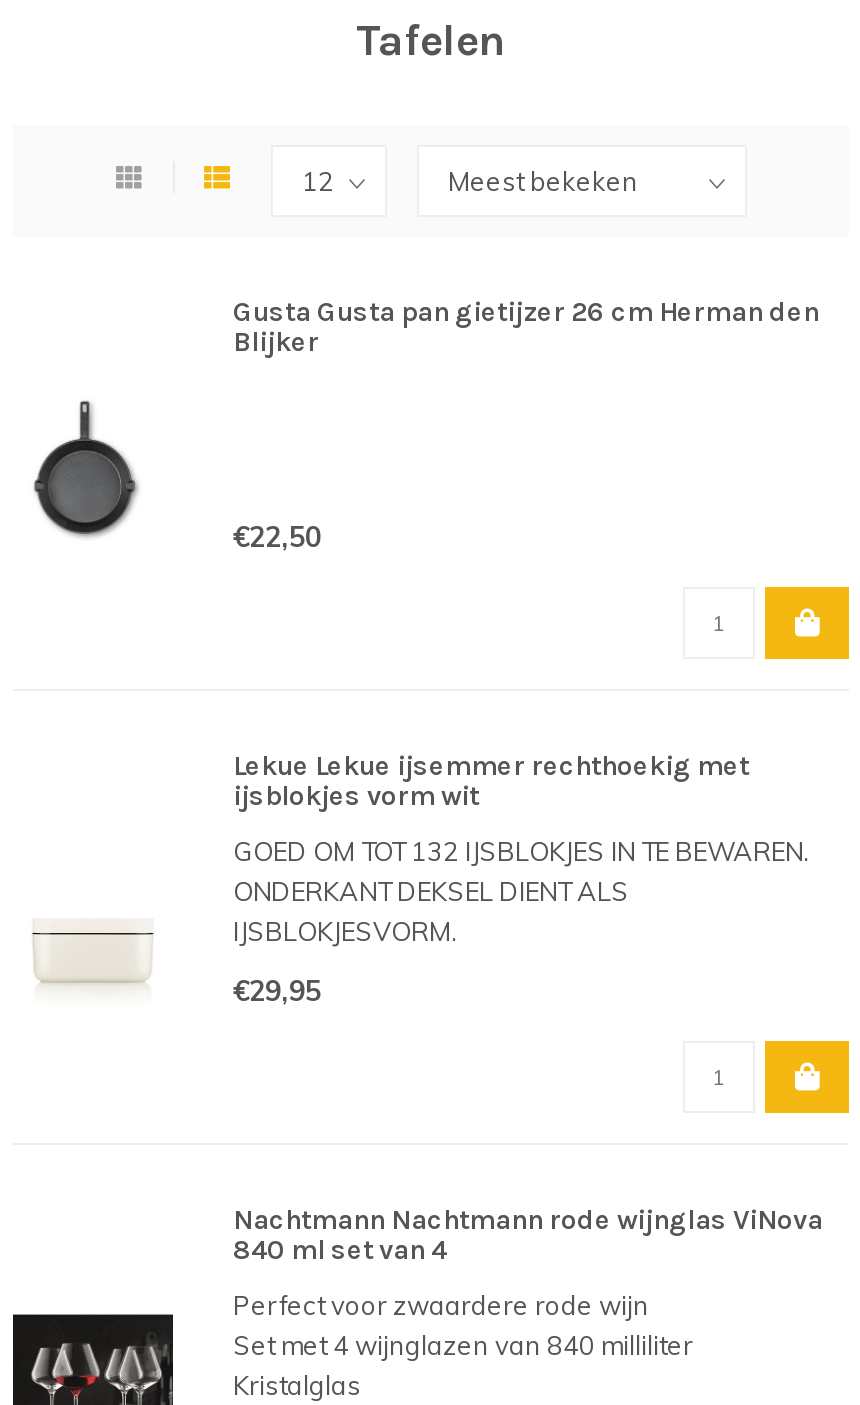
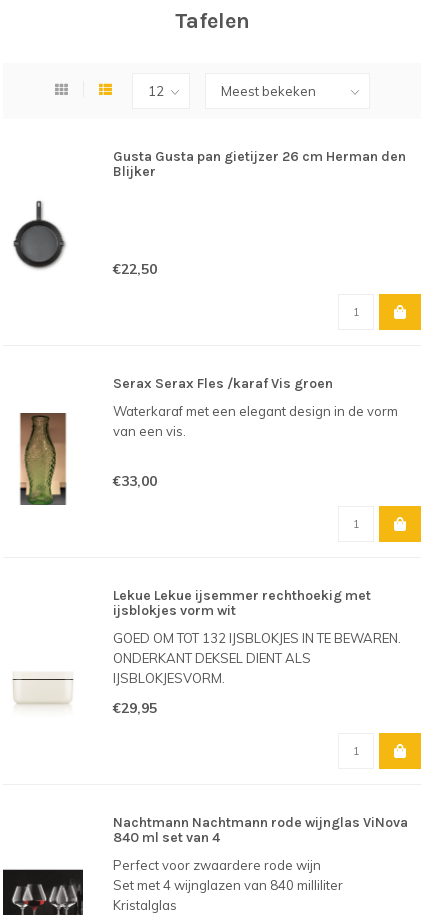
none -> [18,412,67,506] [image]
none -> [113,375,398,490] Serax Serax Fles /karaf Vis groen | Waterkaraf met een elegant design in de vorm | van een vis. | €33,00

